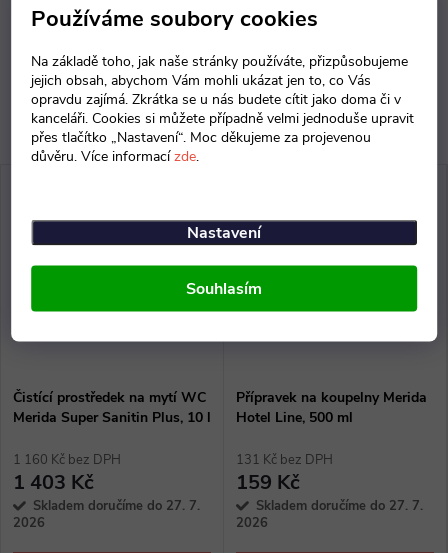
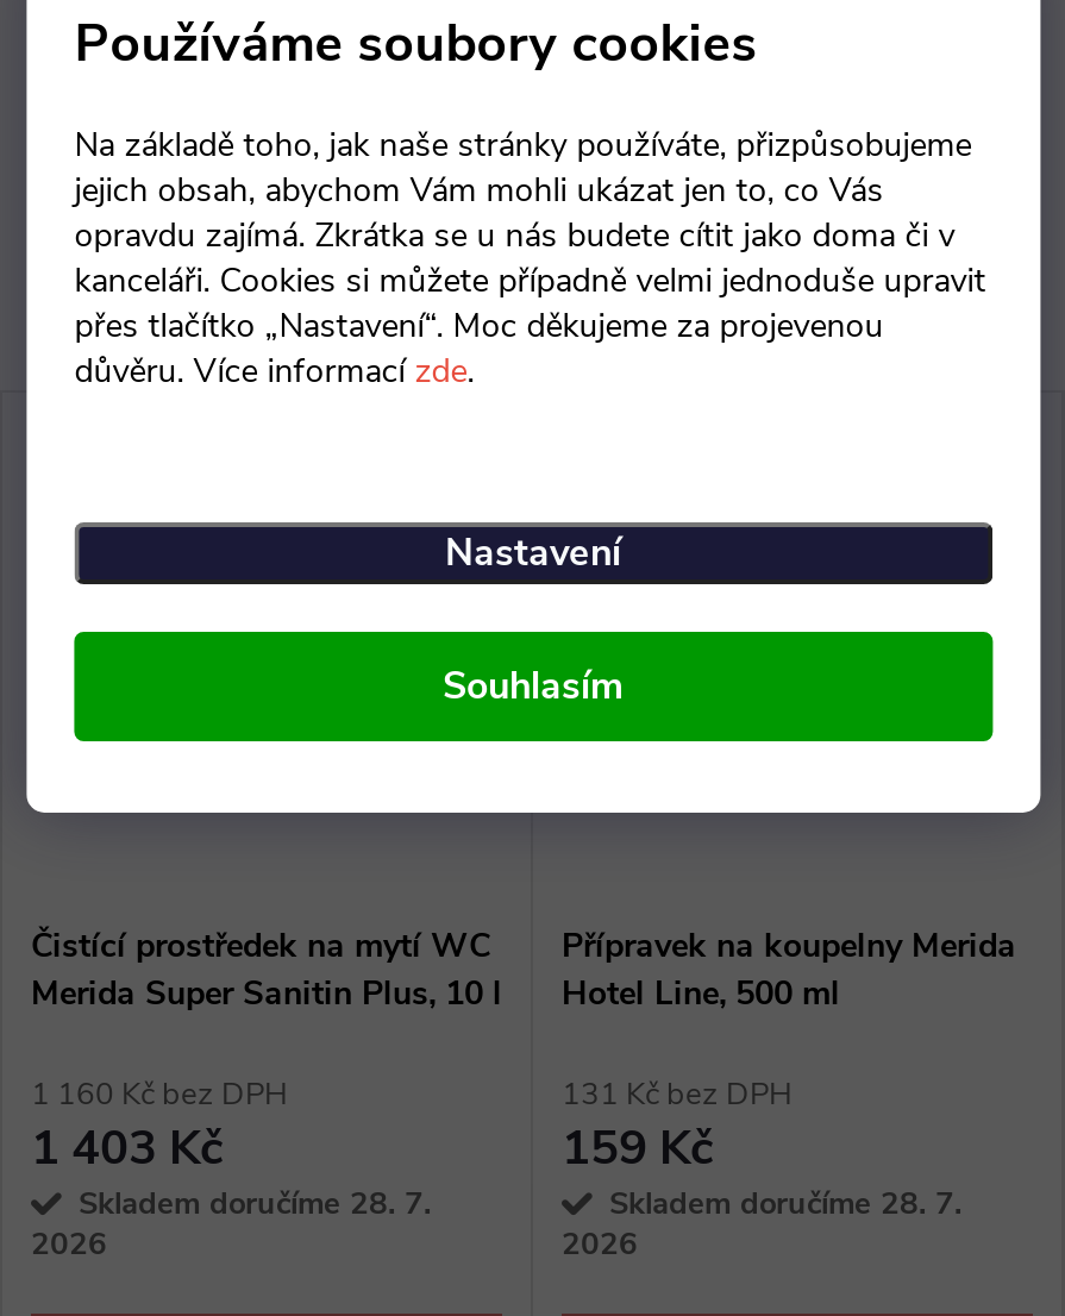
[33,497,200,515] Skladem doručíme do 27. 7. -> [79,1182,431,1225] Skladem doručíme 28. 7.
[256,497,423,515] Skladem doručíme do 27. 7. -> [609,1182,961,1225] Skladem doručíme 28. 7.

